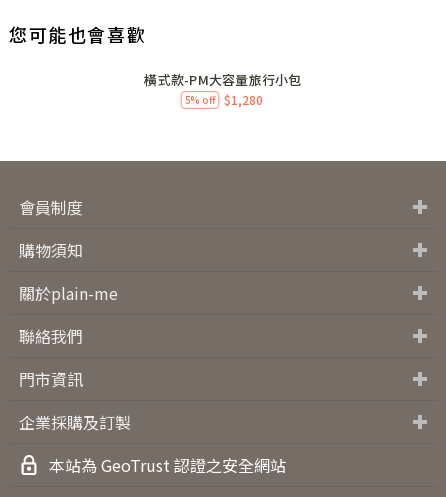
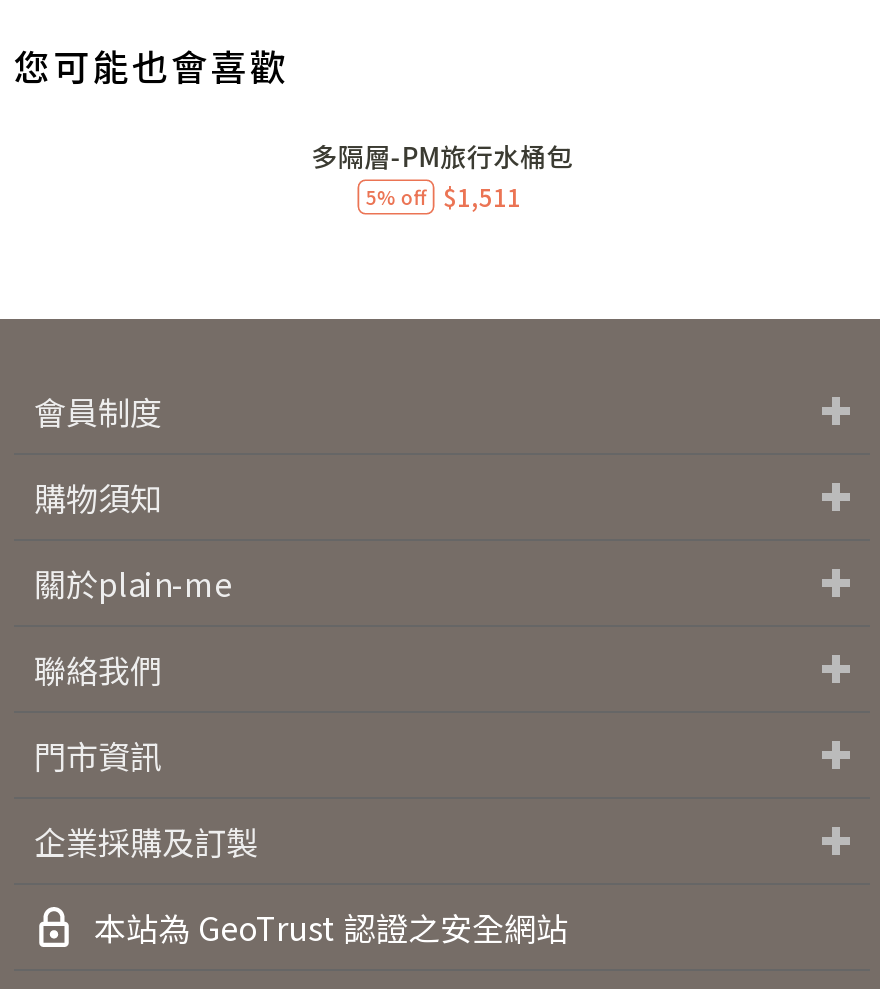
[144,70,302,89] 橫式款-PM大容量旅行小包 -> [311,138,573,176] 多隔層-PM旅行水桶包
[184,91,262,108] 5% off $1,280 -> [365,180,521,214] 5% off $1,511

